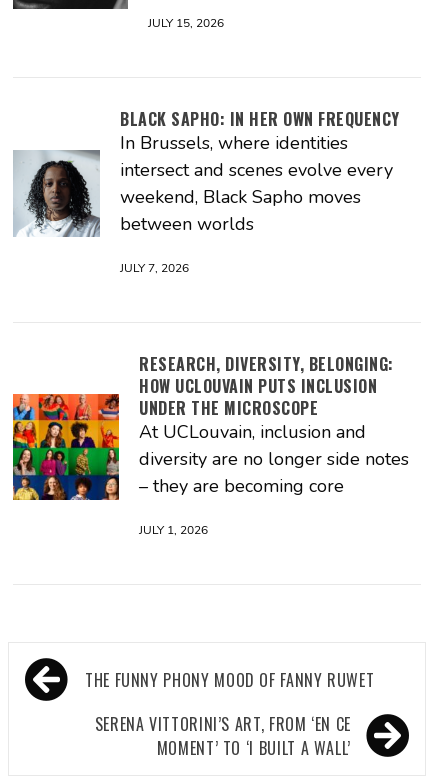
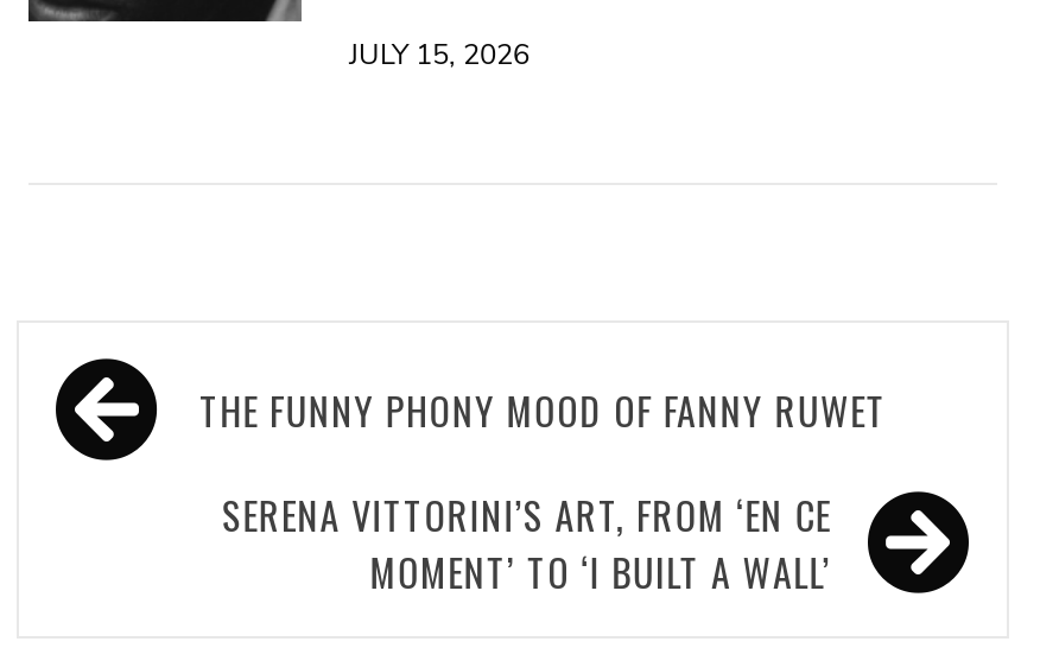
[13,106,399,275] [image] | BLACK SAPHO: IN HER OWN FREQUENCY | In Brussels, where identities | intersect and scenes evolve every | weekend, Black Sapho moves | between worlds | JULY 7, 2026 -> none
[12,351,409,537] [image] | RESEARCH, DIVERSITY, BELONGING: | HOW UCLOUVAIN PUTS INCLUSION | UNDER THE MICROSCOPE | At UCLouvain, inclusion and | diversity are no longer side notes | – they are becoming core | JULY 1, 2026 -> none

